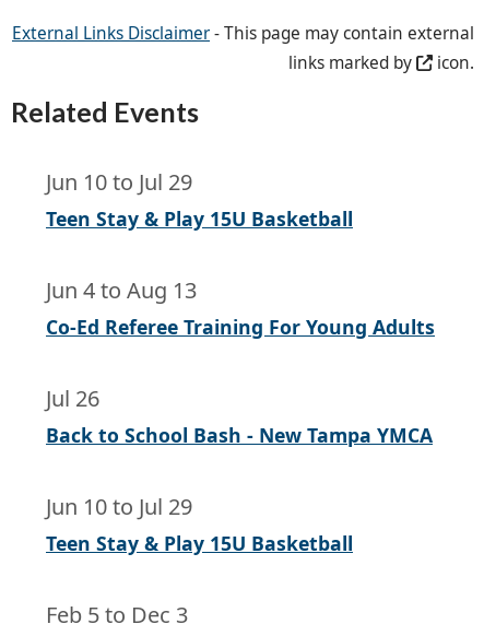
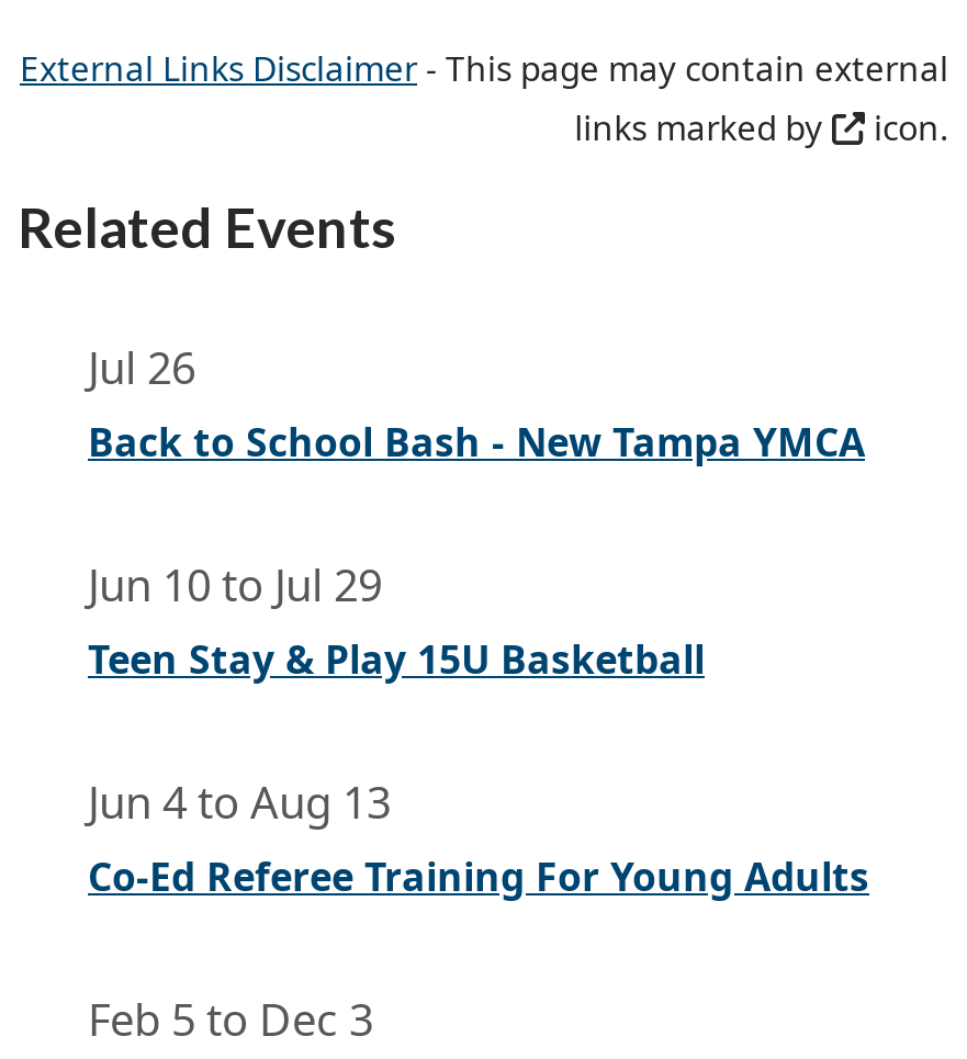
moved [46,167,435,340] -> [88,555,869,902]: Jun 10 to Jul 29 | Teen Stay & Play 15U Basketball | Jun 4 to Aug 13 | Co-Ed Referee Training For Young Adults
moved [46,384,433,448] -> [88,338,865,467]: Jul 26 | Back to School Bash - New Tampa YMCA
[46,492,353,556] Jun 10 to Jul 29 | Teen Stay & Play 15U Basketball -> none

